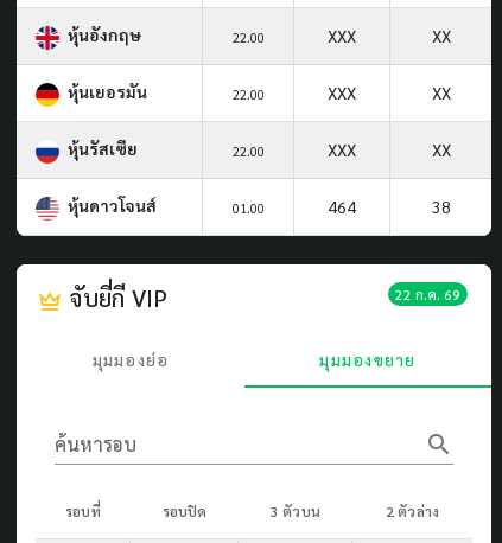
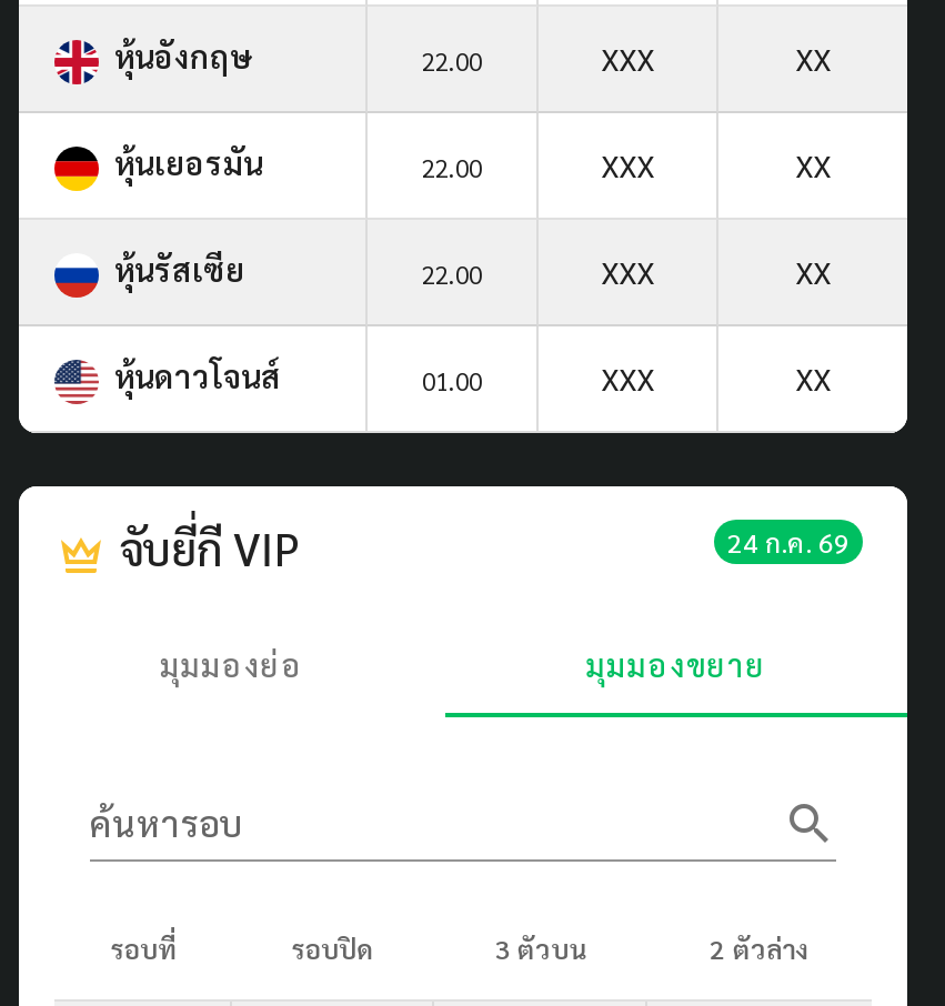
[328,195,450,217] 464 | 38 -> [601,357,831,397] XXX | XX
[395,284,460,303] 22 ก.ค. 69 -> [727,524,850,559] 24 ก.ค. 69

